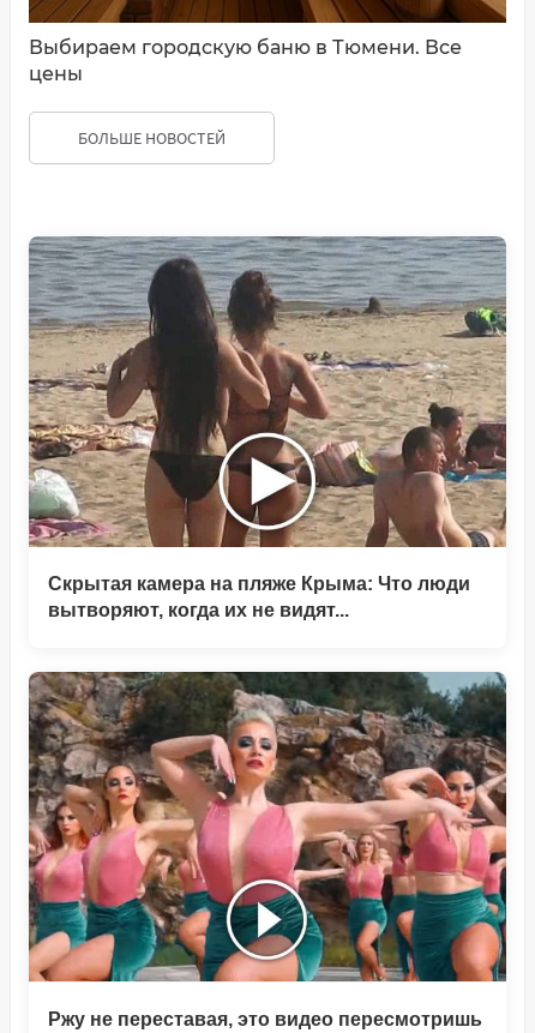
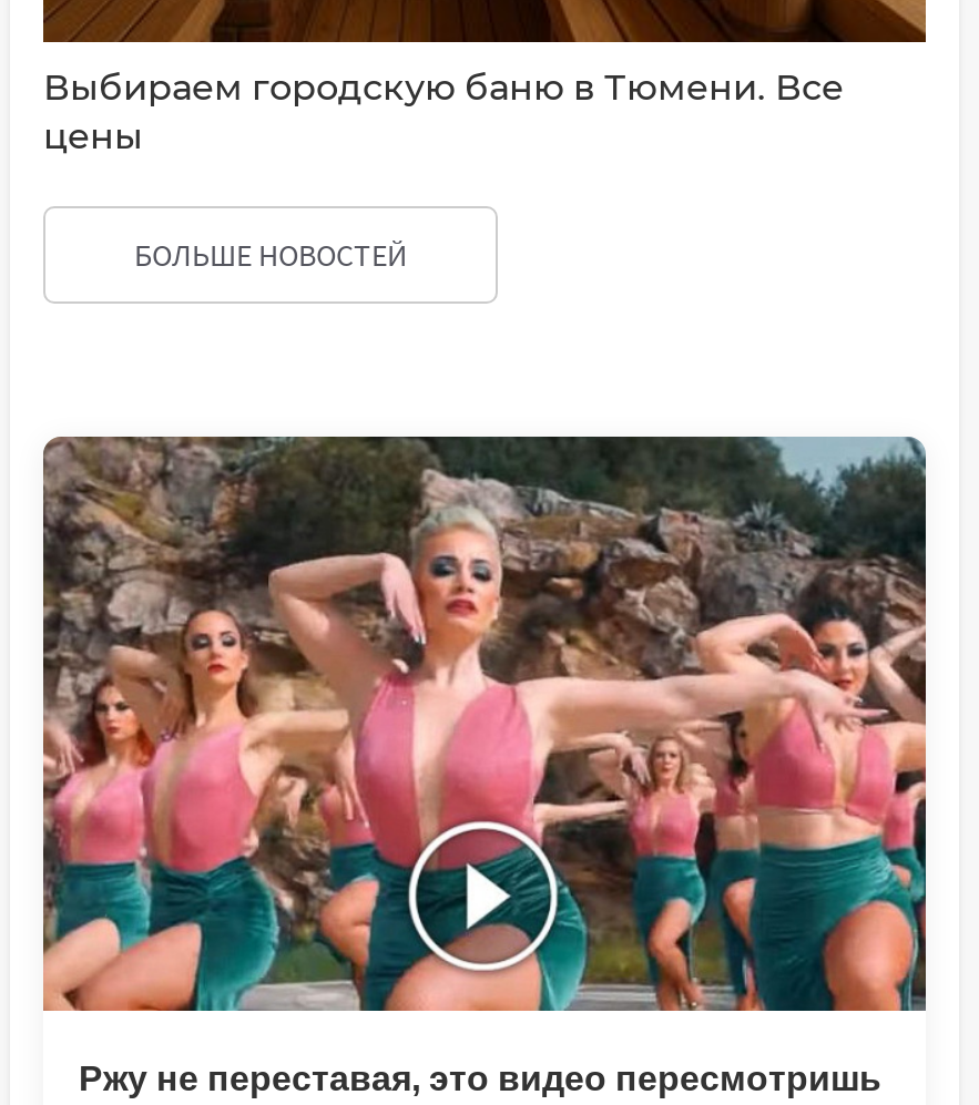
[29,236,507,620] [image] | Скрытая камера на пляже Крыма: Что люди | вытворяют, когда их не видят... -> none

